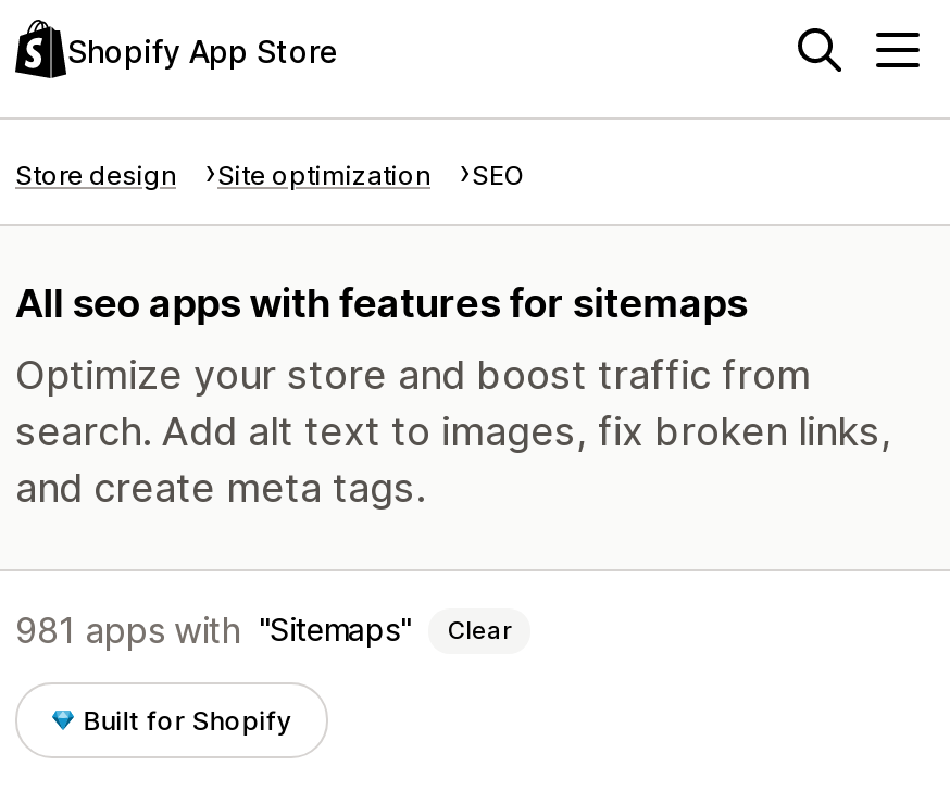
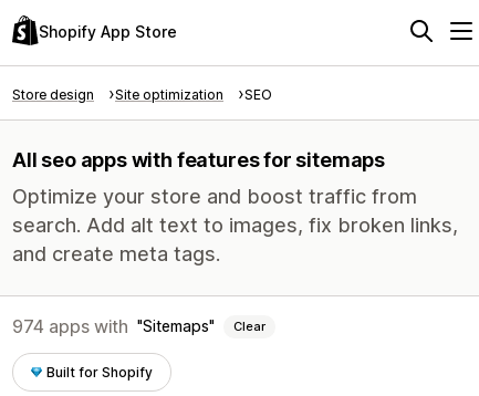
[15,608,511,652] 981 apps with Sitemaps Clear -> [12,315,265,337] 974 apps with Sitemaps Clear

